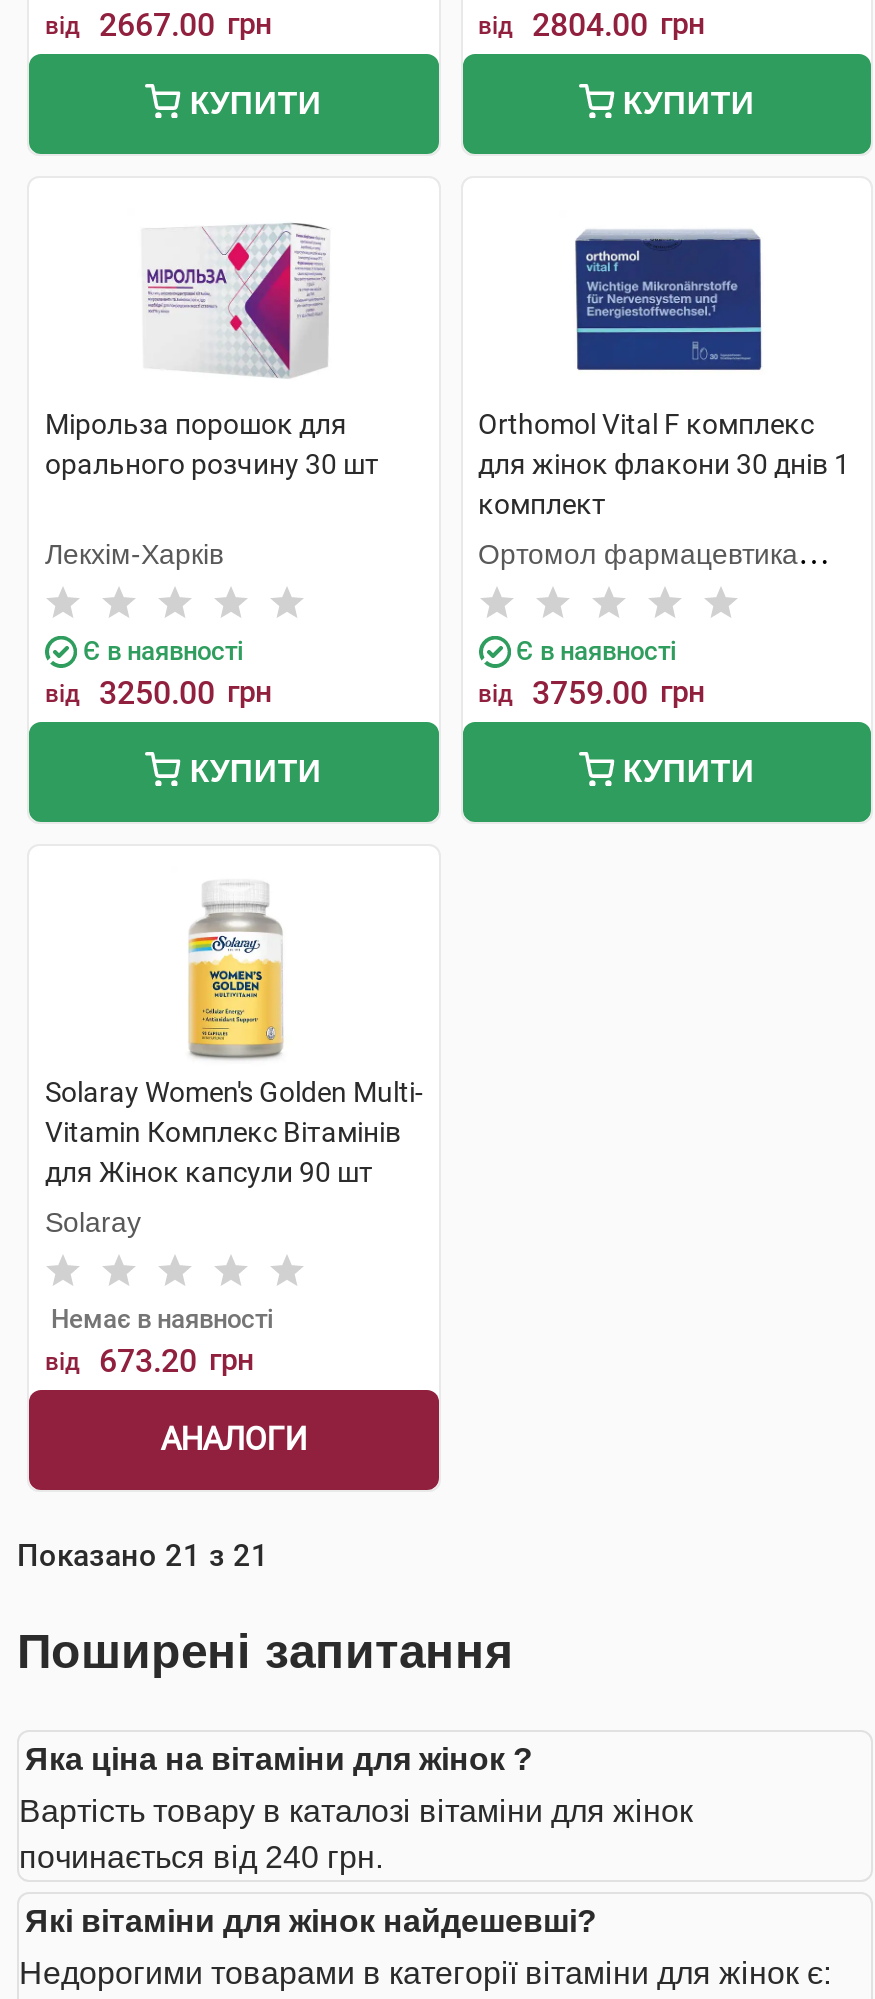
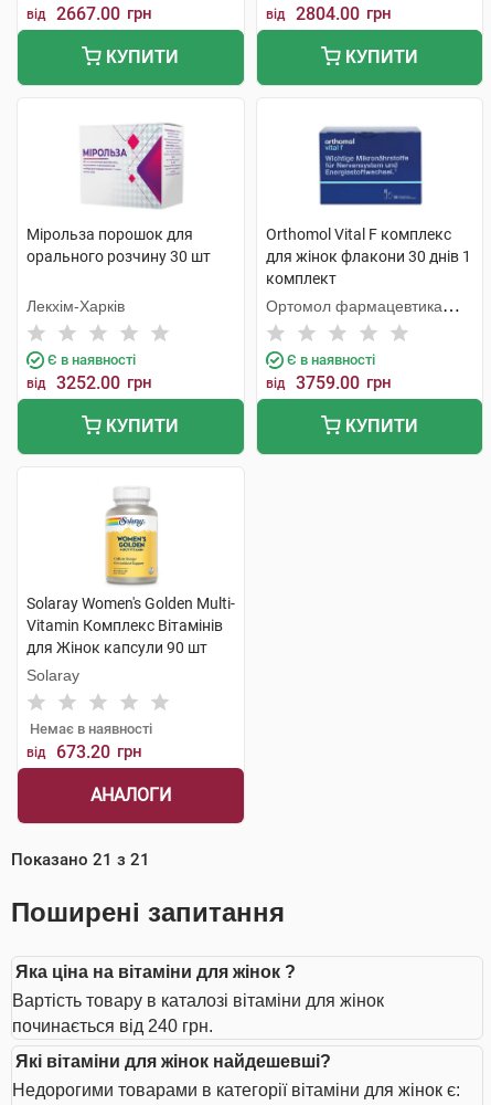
[45,674,273,712] від 3250.00 грн -> [26,372,152,393] від 3252.00 грн

